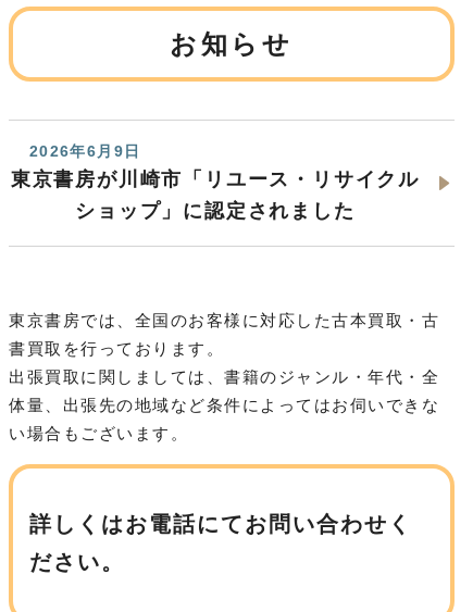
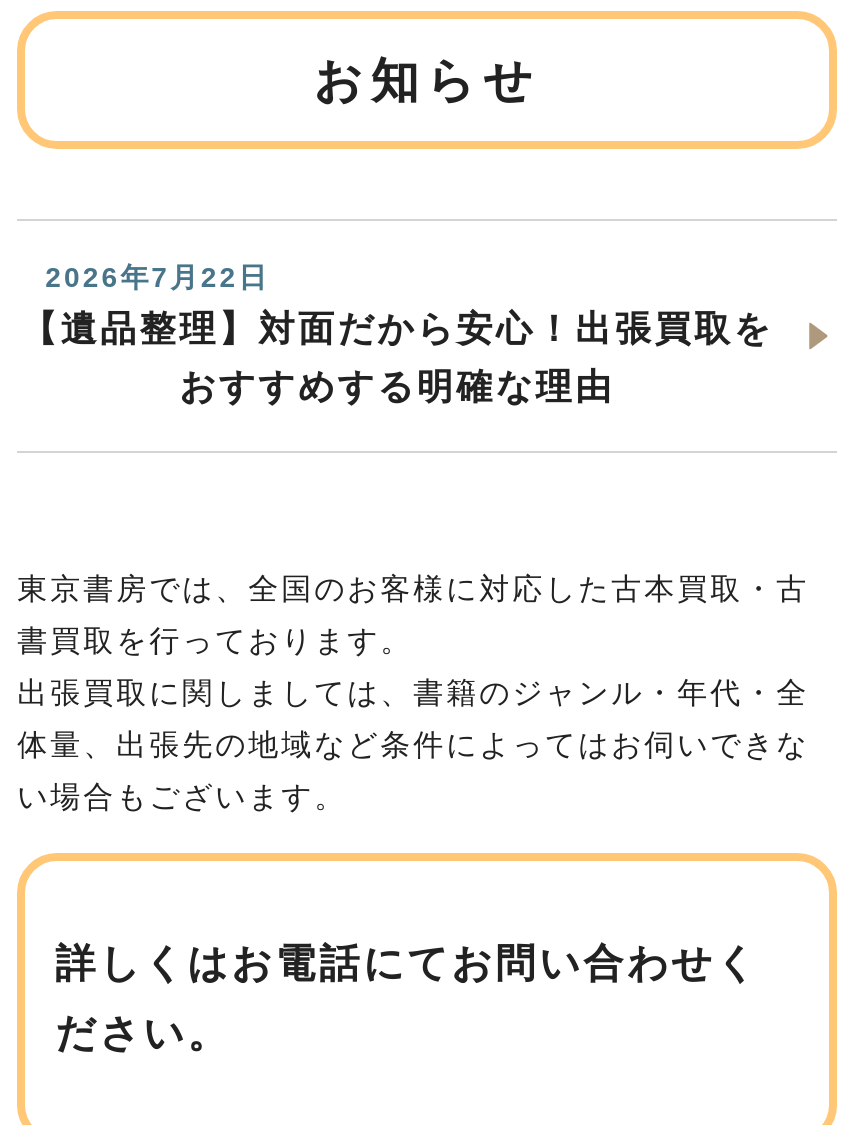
[11,142,420,222] 2026年6月9日 | 東京書房が川崎市「リユース・リサイクル | ショップ」に認定されました -> [21,261,773,407] 2026年7月22日 | 【遺品整理】対面だから安心！出張買取を | おすすめする明確な理由

